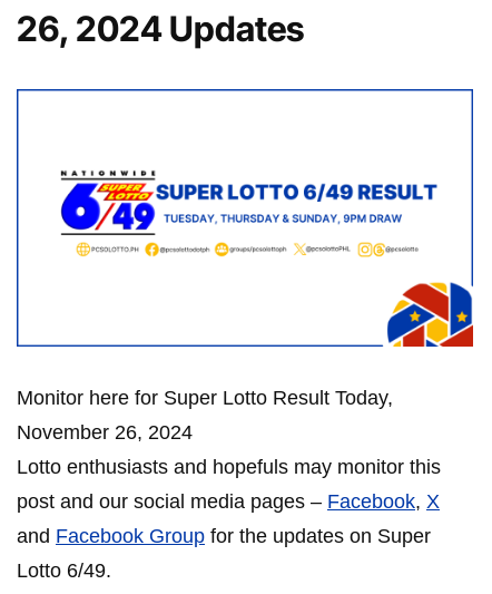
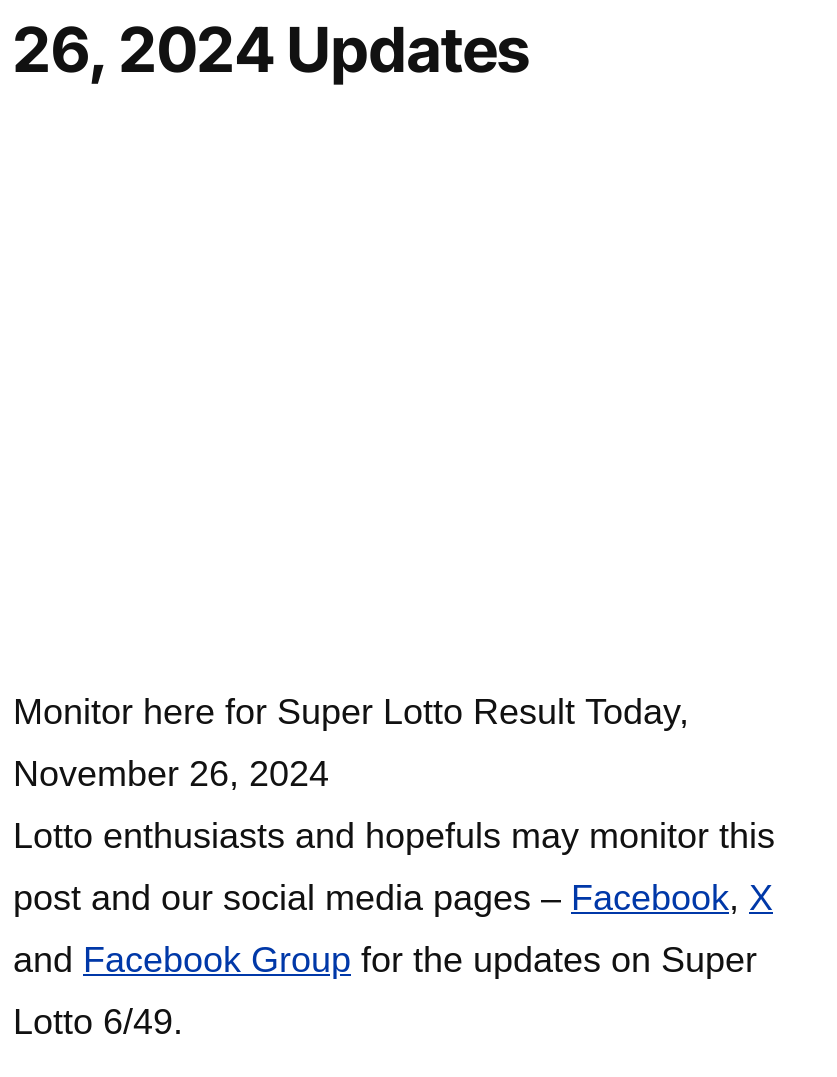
[16,88,474,348] [image] -> none

